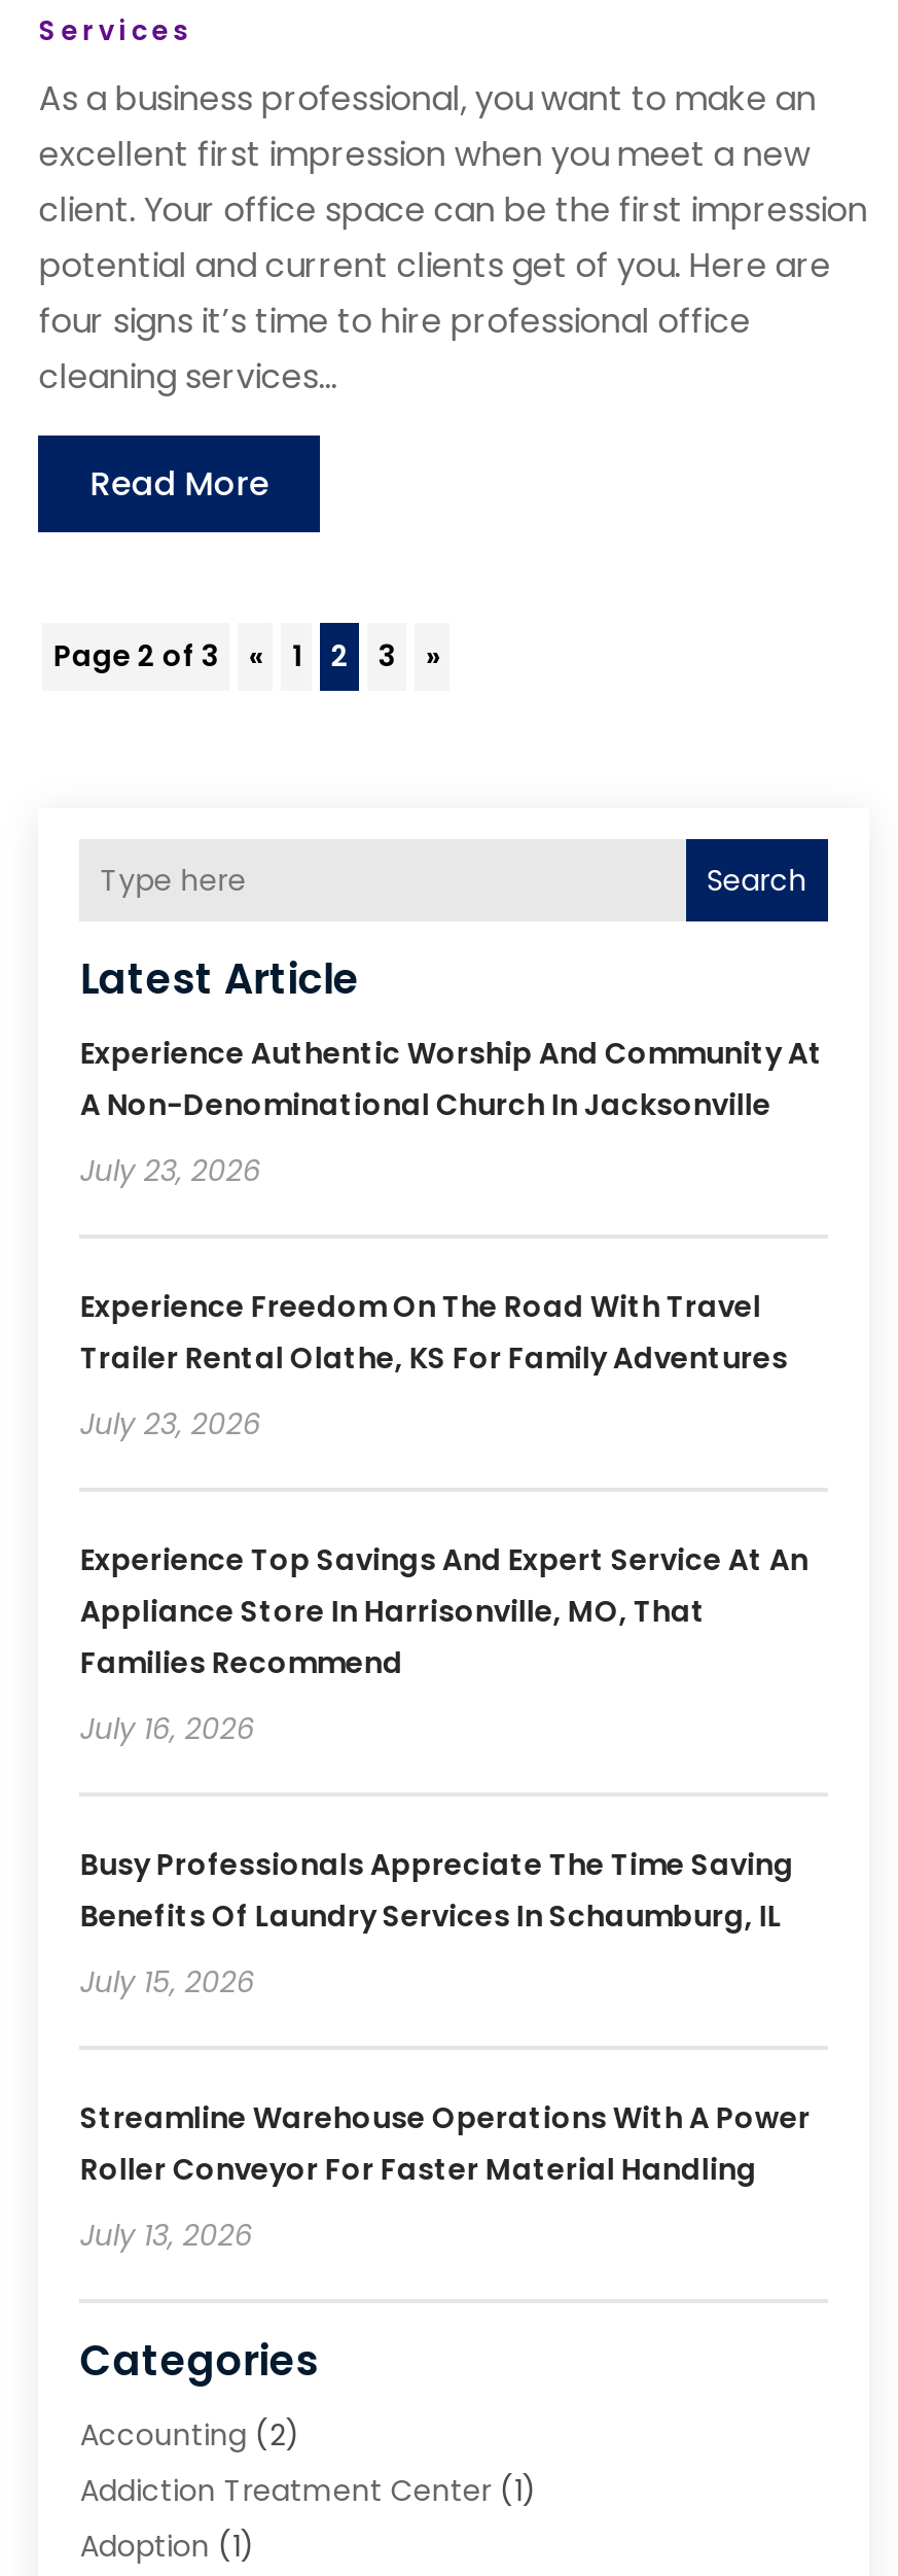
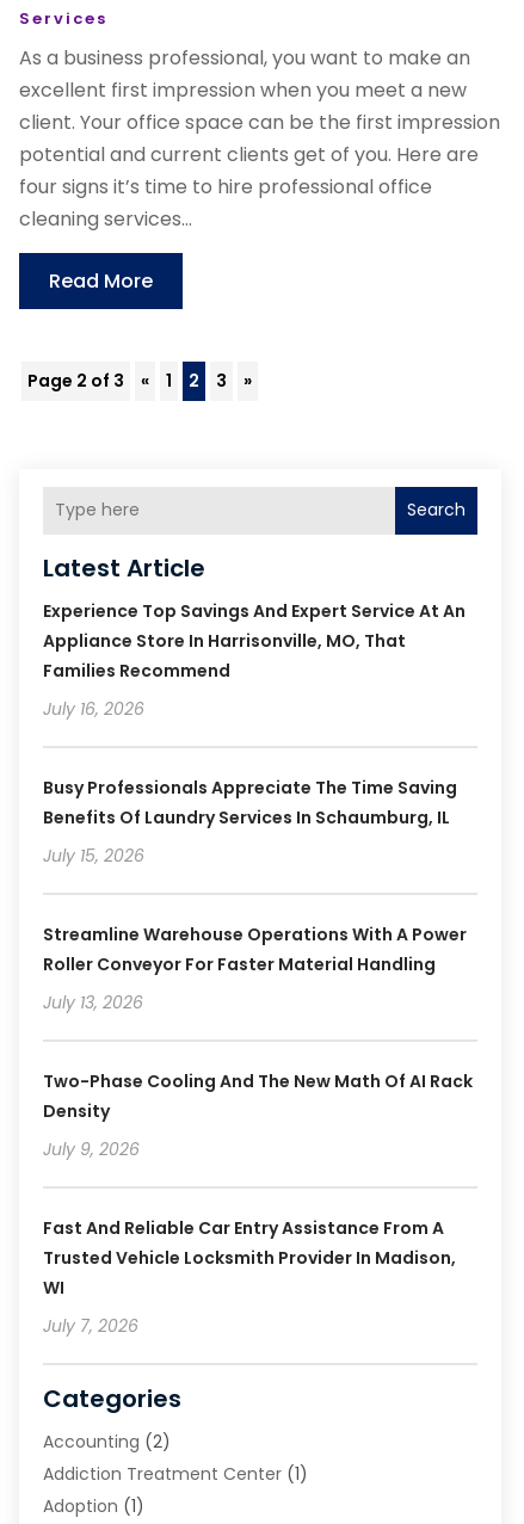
[80,1033,823,1445] Experience Authentic Worship And Community At | A Non-Denominational Church In Jacksonville | July 23, 2026 | Experience Freedom On The Road With Travel | Trailer Rental Olathe, KS For Family Adventures | July 23, 2026 -> none
moved [80,1539,810,2256] -> [43,599,467,1014]: Experience Top Savings And Expert Service At An | Appliance Store In Harrisonville, MO, That | Families Recommend | ... | Roller Conveyor For Faster Material Handling | July 13, 2026
none -> [43,1069,473,1337] Two-Phase Cooling And The New Math Of AI Rack | Density | July 9, 2026 | Fast And Reliable Car Entry Assistance From A | Trusted Vehicle Locksmith Provider In Madison, | WI | July 7, 2026

